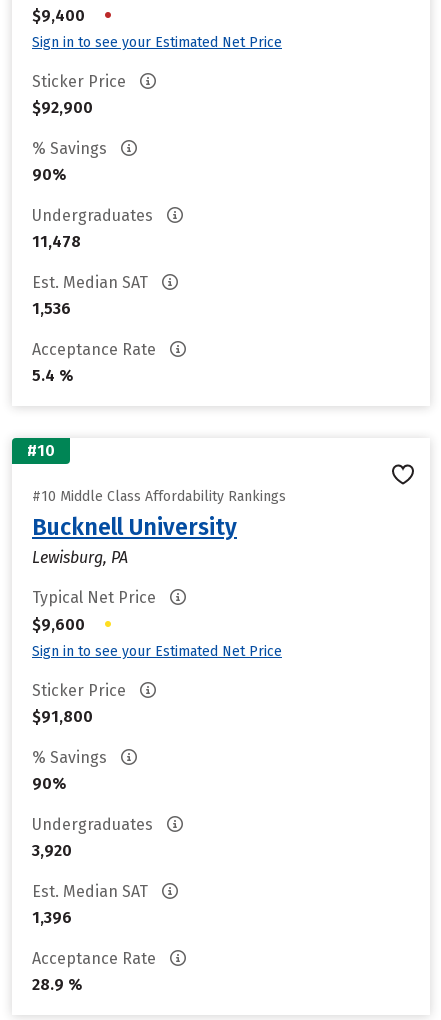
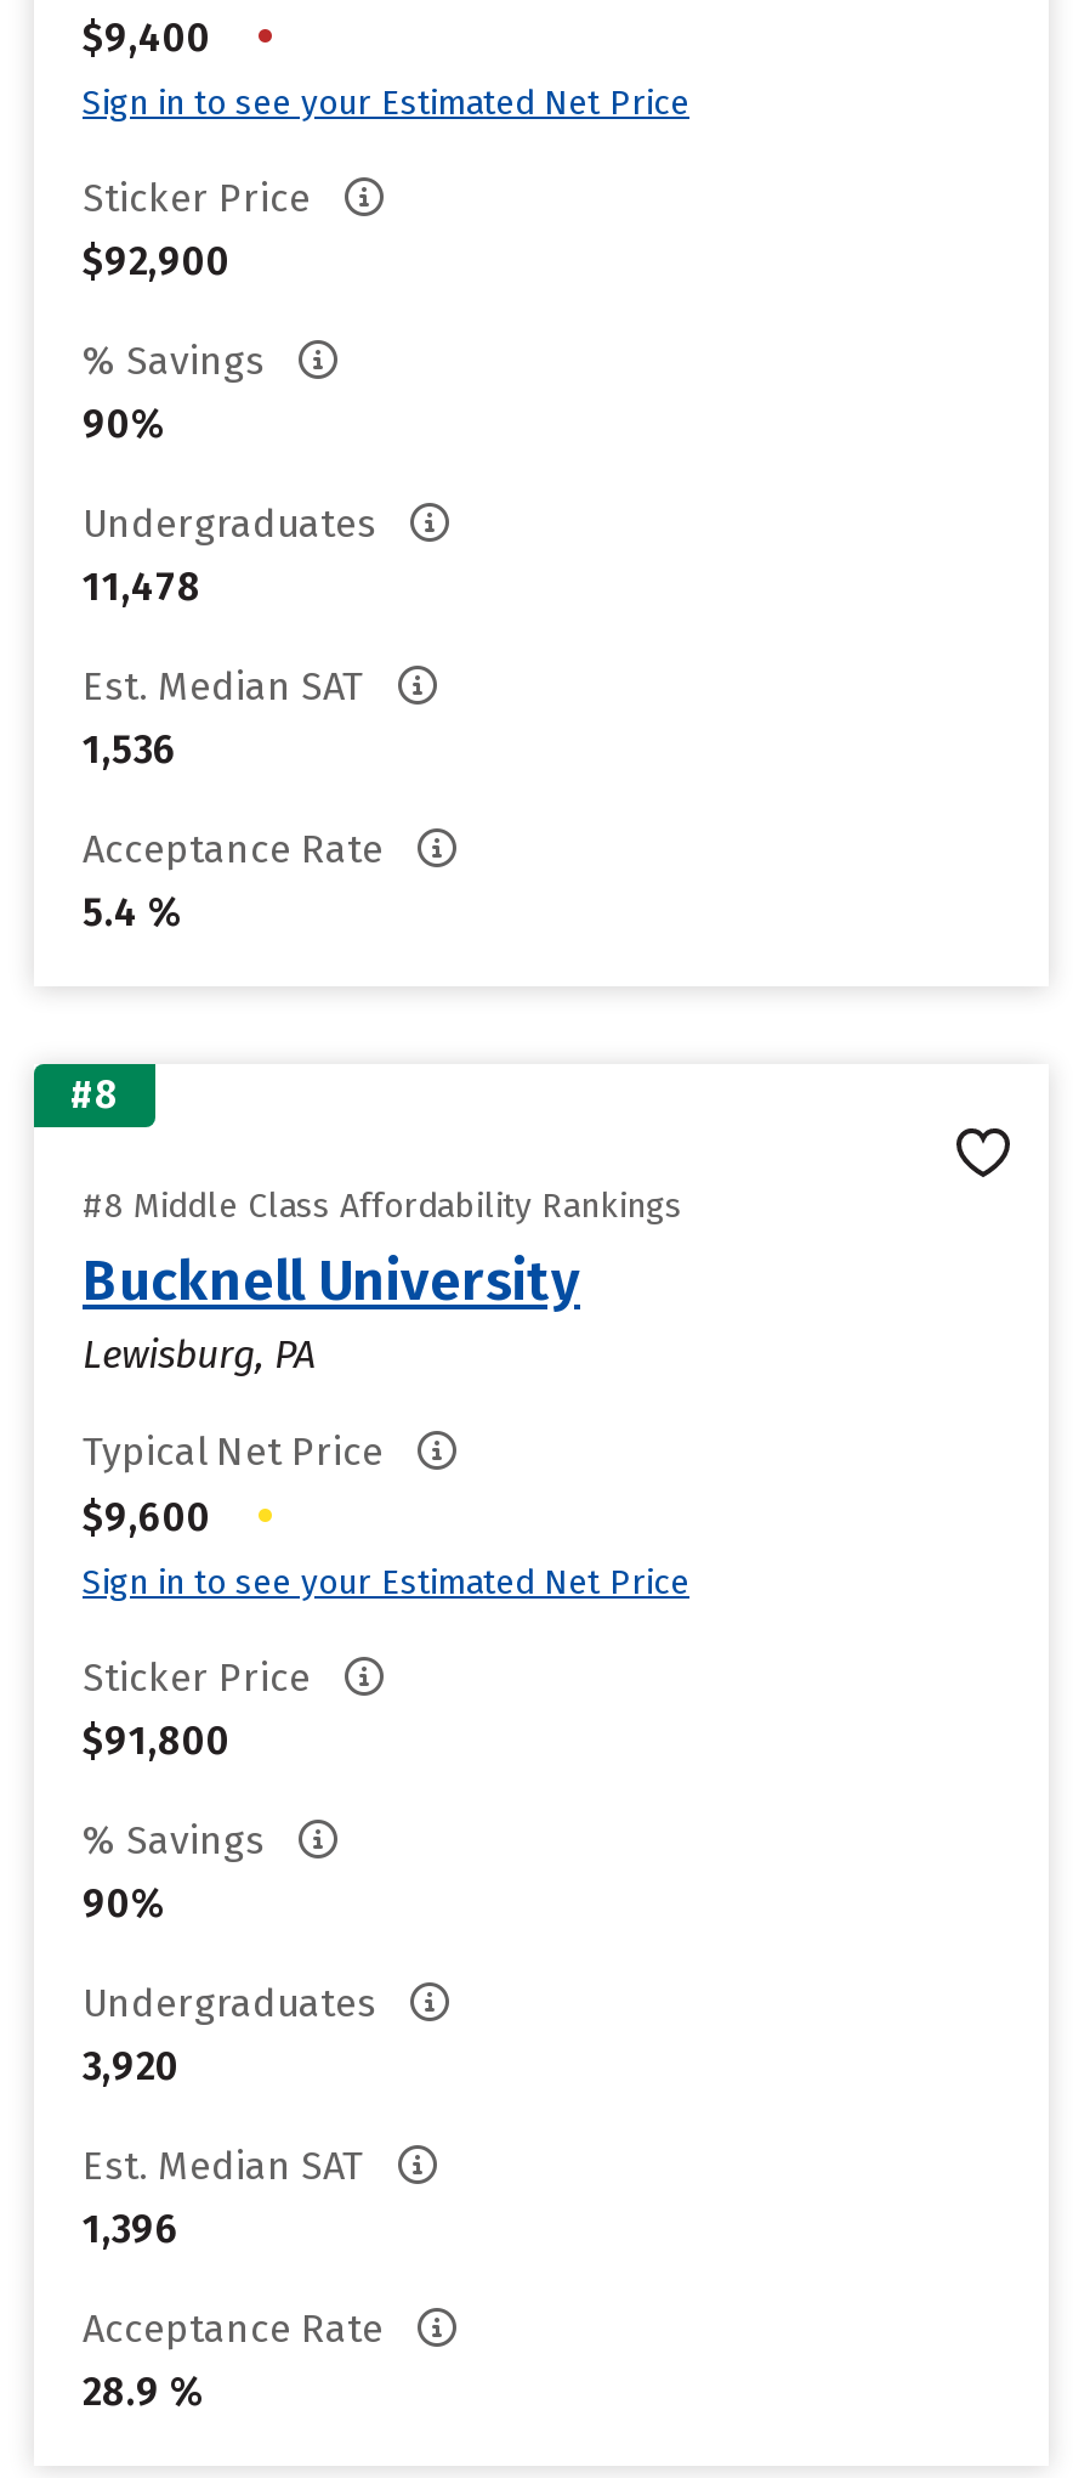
[27,441,55,460] #10 -> [70,1071,119,1118] #8
[32,488,286,505] #10 Middle Class Affordability Rankings -> [83,1186,682,1227] #8 Middle Class Affordability Rankings

